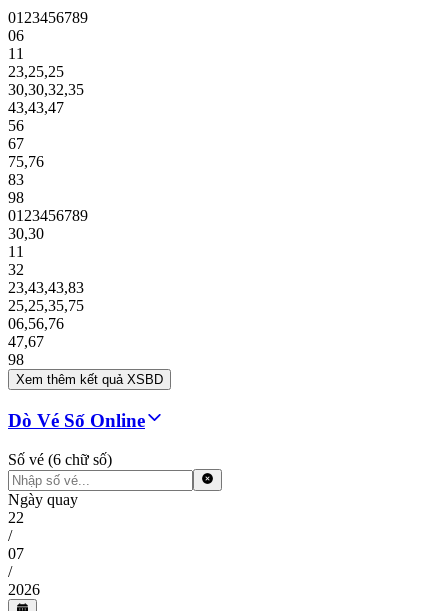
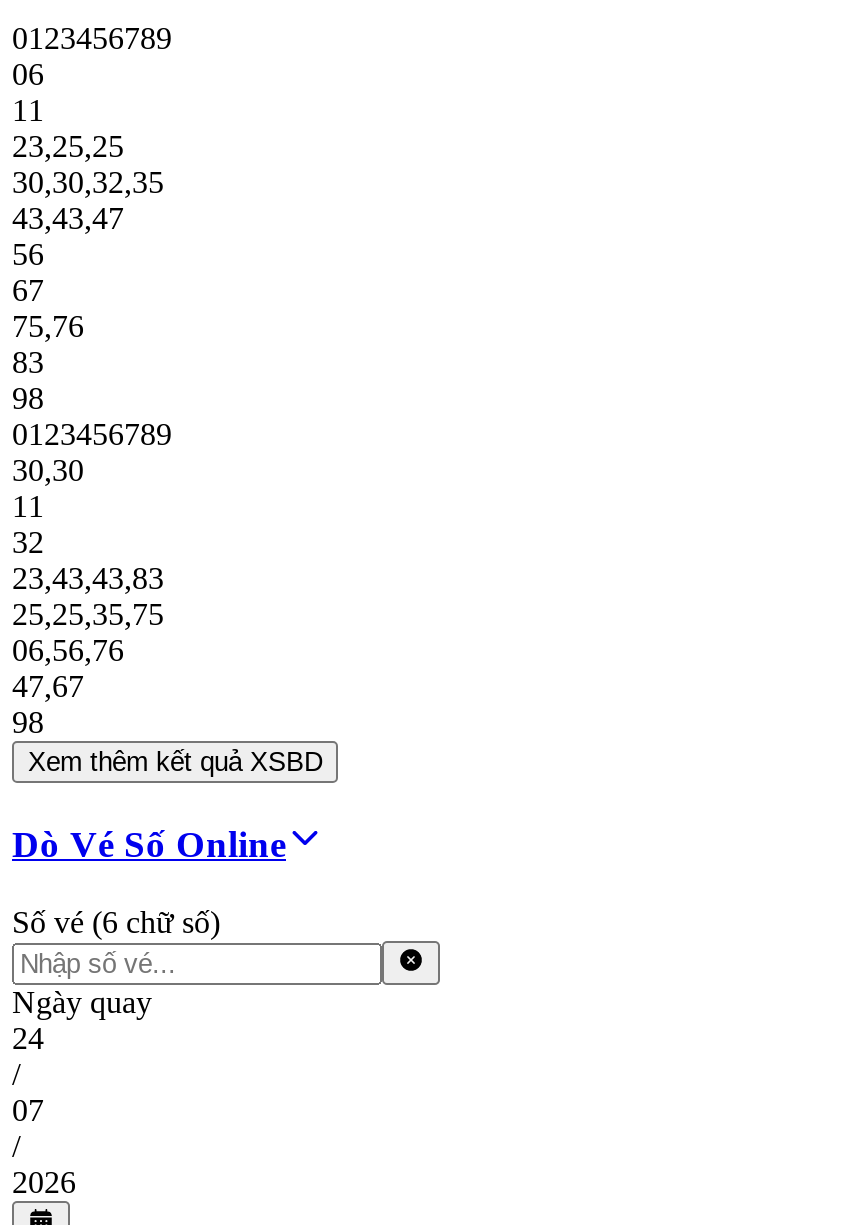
[8,509,24,526] 22 -> [12,1021,44,1055] 24

